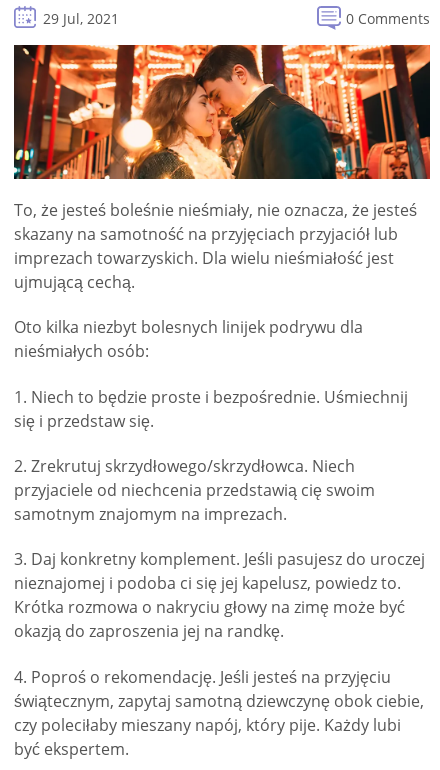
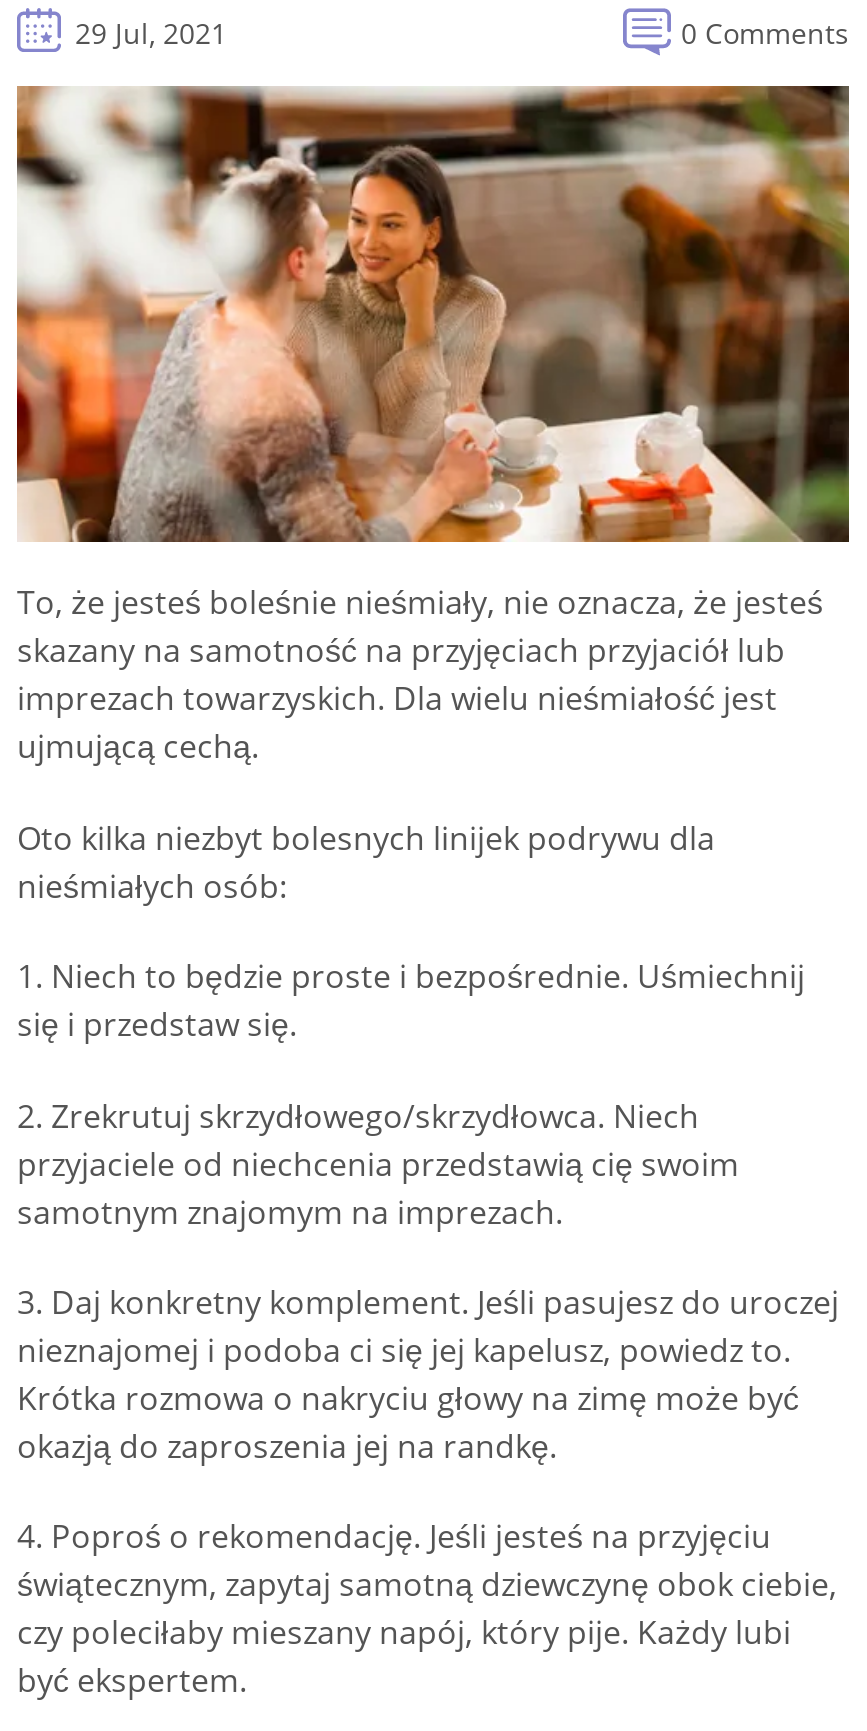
[13,44,431,180] [image] -> [15,84,851,544] [image]

